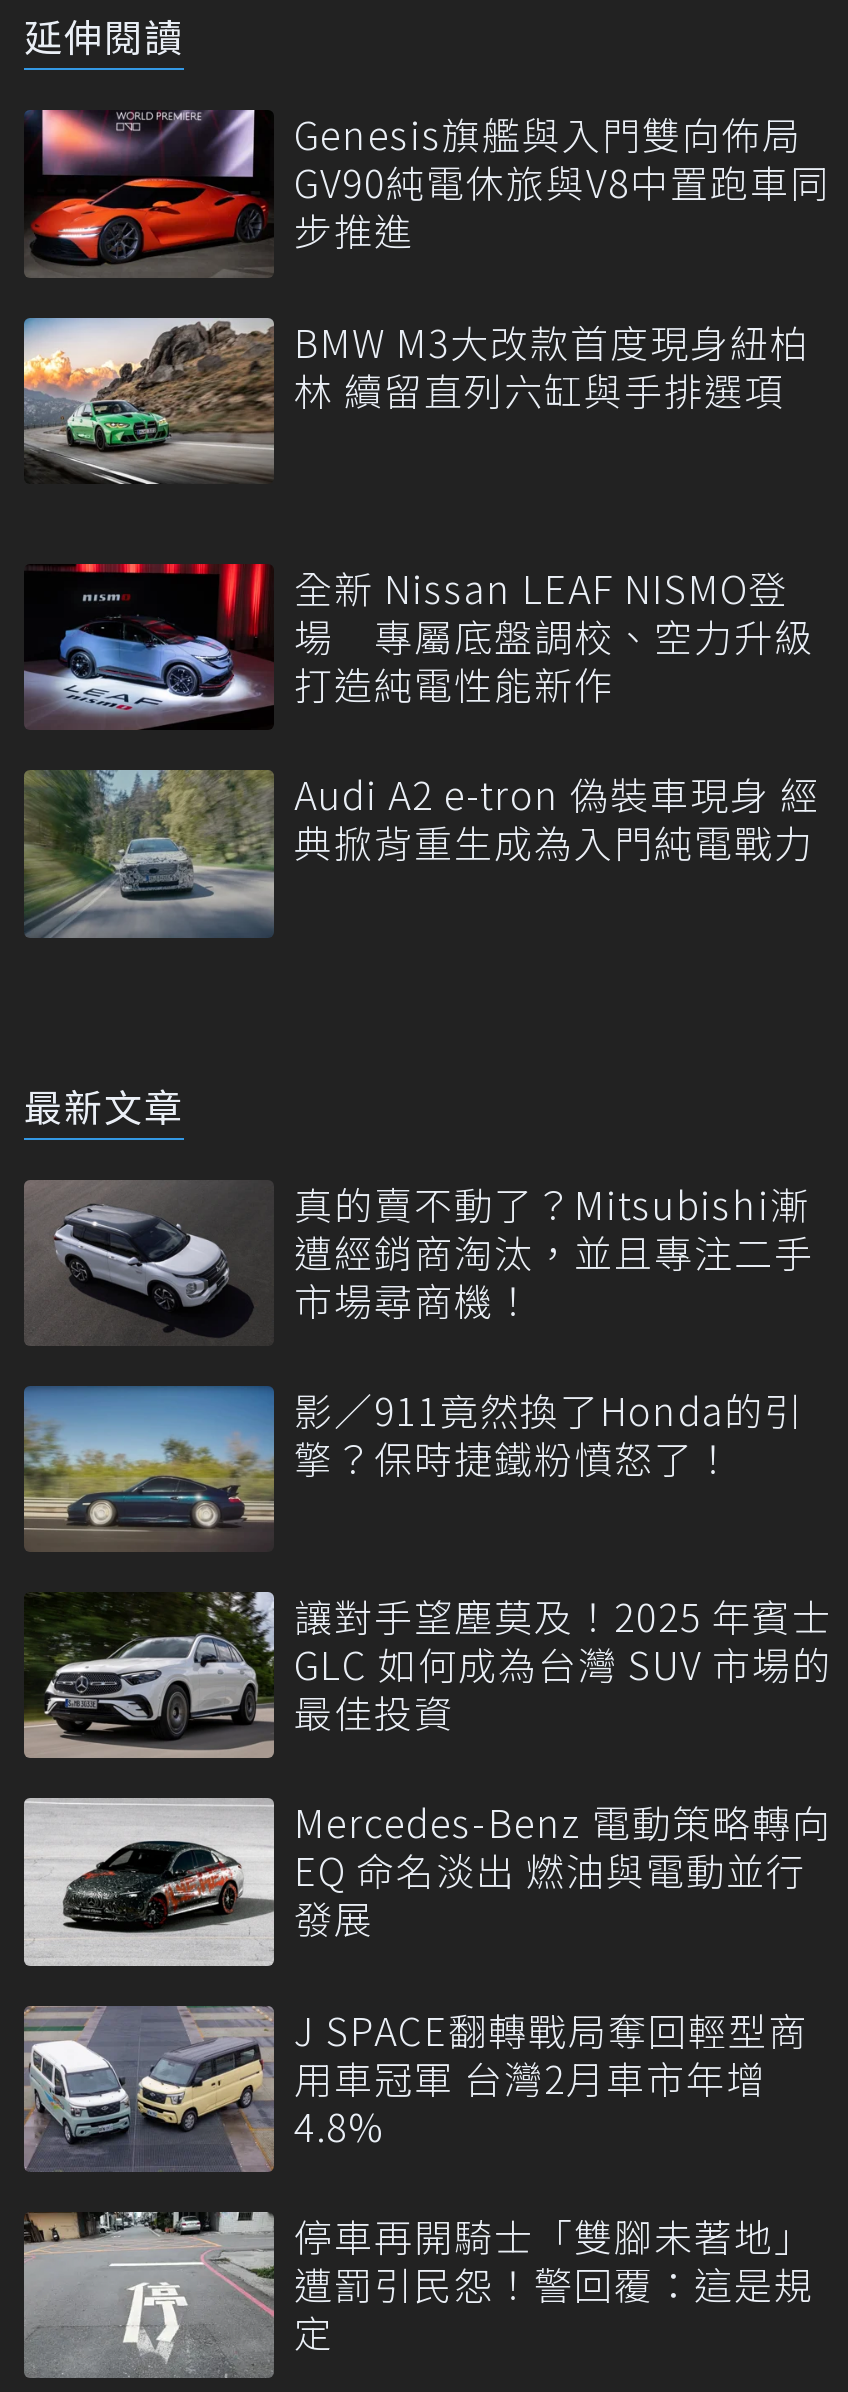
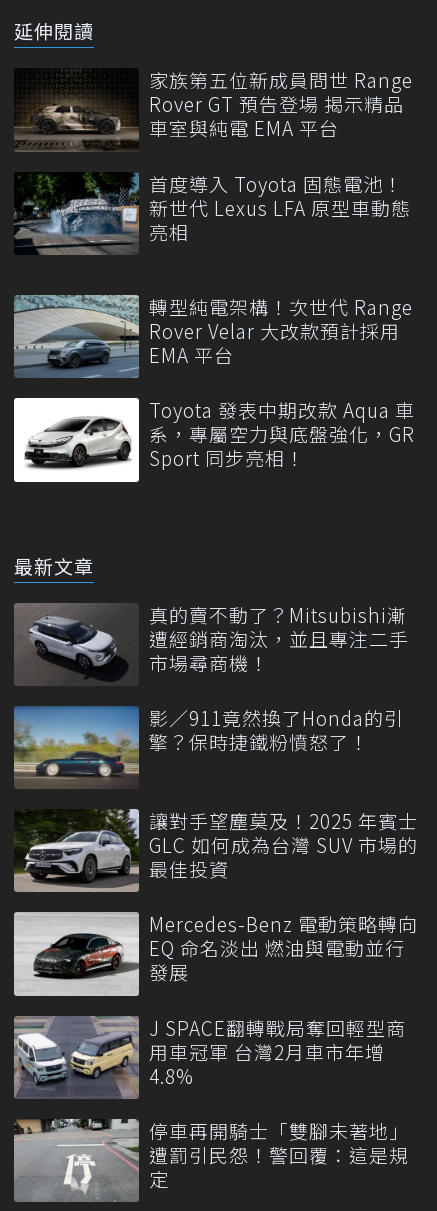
[24,107,830,278] [image] | Genesis旗艦與入門雙向佈局 | GV90純電休旅與V8中置跑車同 | 步推進 -> [15,66,413,151] [image] | 家族第五位新成員問世 Range | Rover GT 預告登場 揭示精品 | 車室與純電 EMA 平台
[22,313,810,484] [image] | BMW M3大改款首度現身紐柏 | 林 續留直列六缸與手排選項 -> [14,170,411,255] [image] | 首度導入 Toyota 固態電池！ | 新世代 Lexus LFA 原型車動態 | 亮相
[24,560,814,730] [image] | 全新 Nissan LEAF NISMO登 | 場 專屬底盤調校、空力升級 | 打造純電性能新作 -> [13,293,413,379] [image] | 轉型純電架構！次世代 Range | Rover Velar 大改款預計採用 | EMA 平台
[24,767,820,938] [image] | Audi A2 e-tron 偽裝車現身 經 | 典掀背重生成為入門純電戰力 -> [13,396,415,483] [image] | Toyota 發表中期改款 Aqua 車 | 系，專屬空力與底盤強化，GR | Sport 同步亮相！

